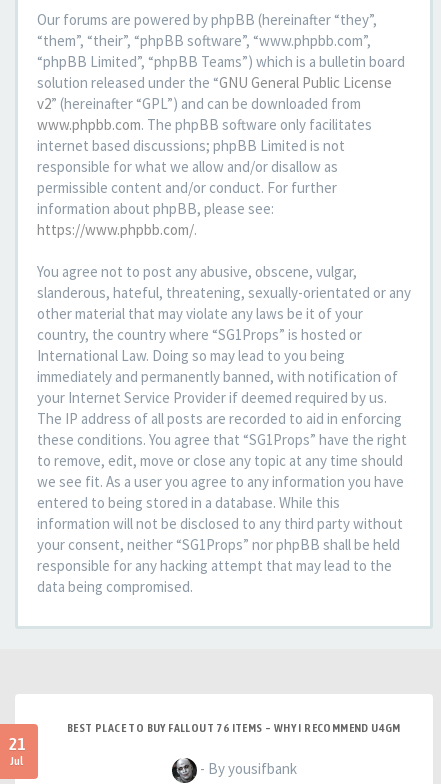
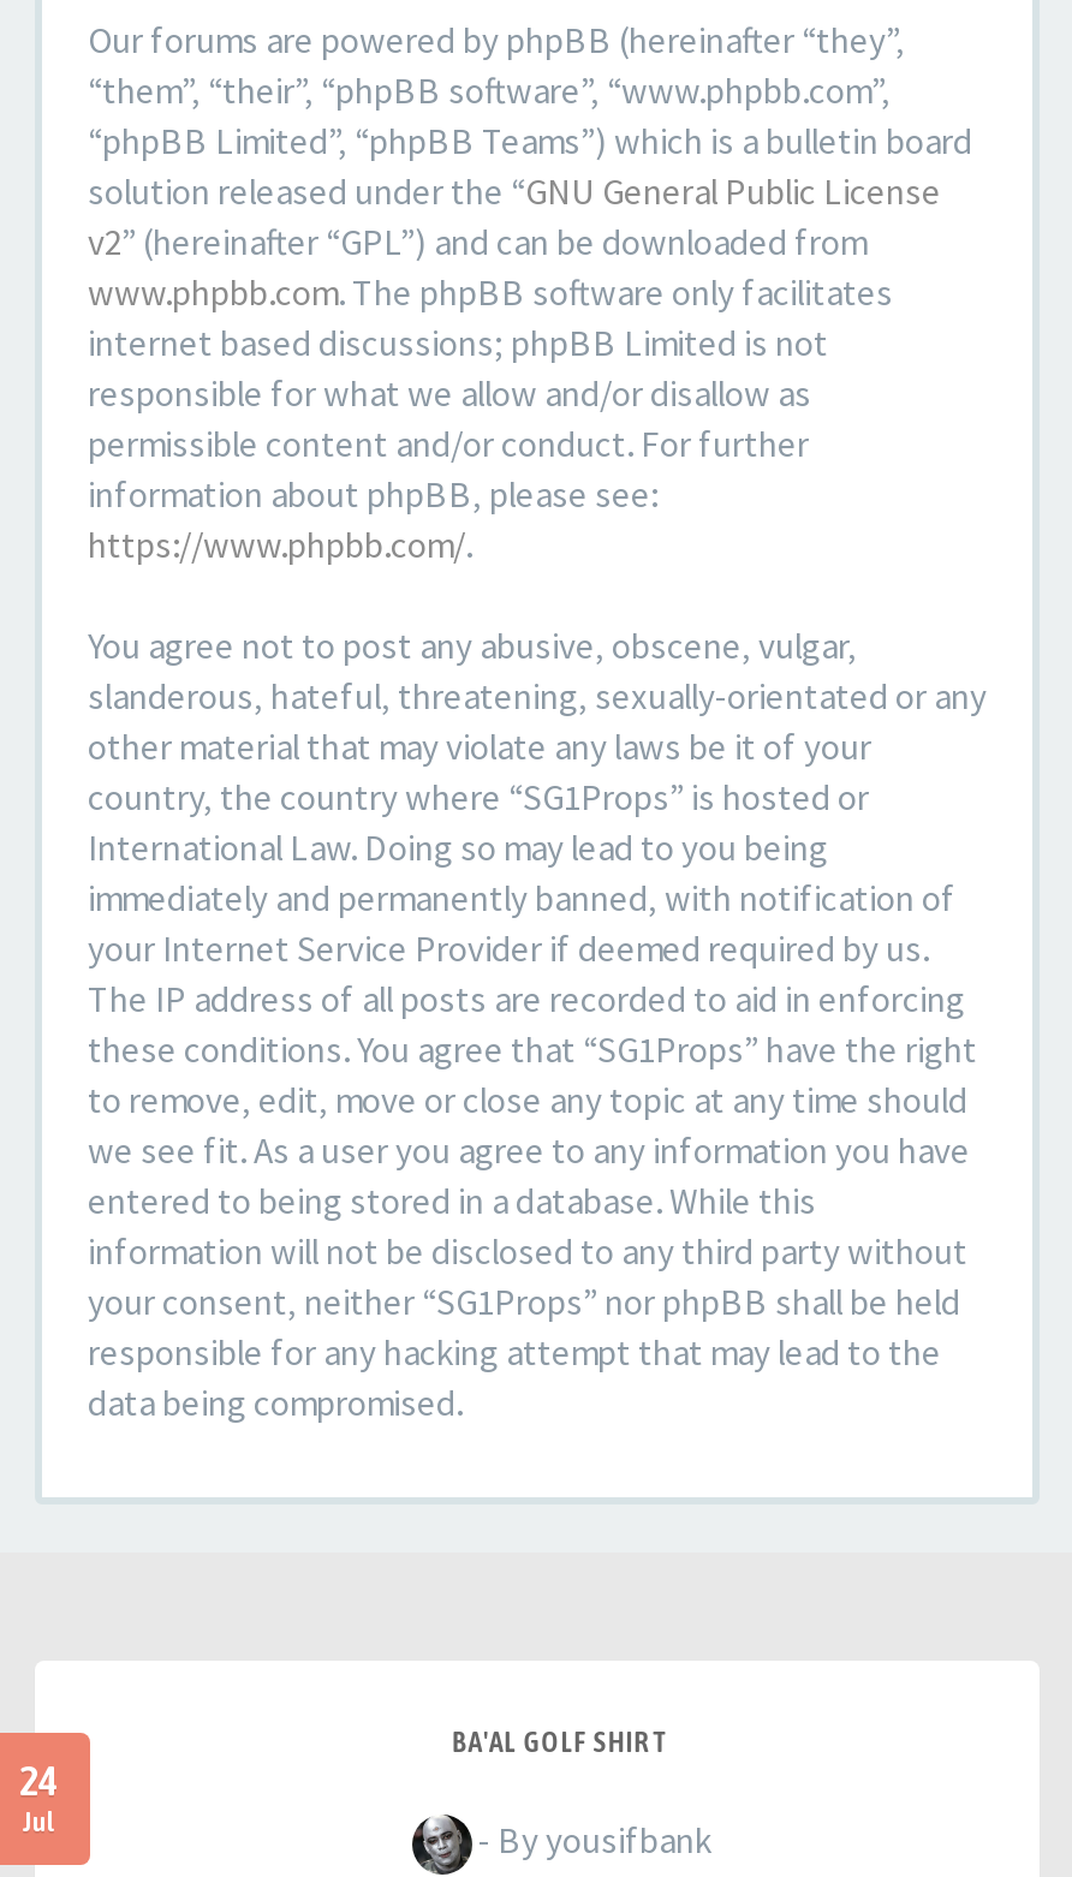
[67,721,401,735] BEST PLACE TO BUY FALLOUT 76 ITEMS – WHY I RECOMMEND U4GM -> [453,1726,670,1759] BA'AL GOLF SHIRT
[8,734,24,754] 21 -> [19,1758,58,1806] 24

